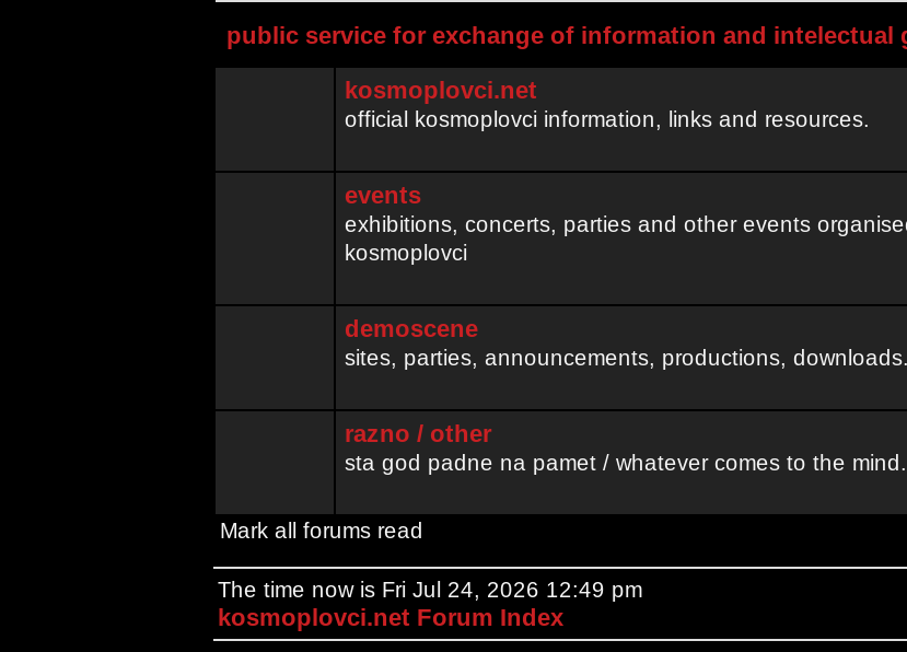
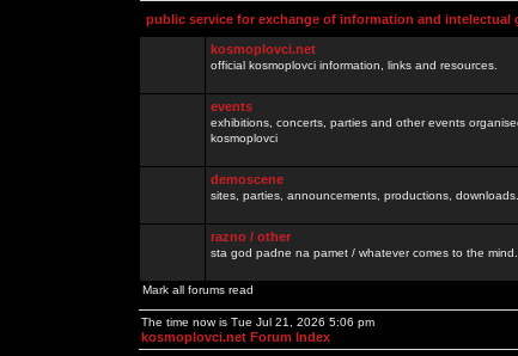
[218,578,642,602] The time now is Fri Jul 24, 2026 12:49 pm -> [141,315,374,329] The time now is Tue Jul 21, 2026 5:06 pm

